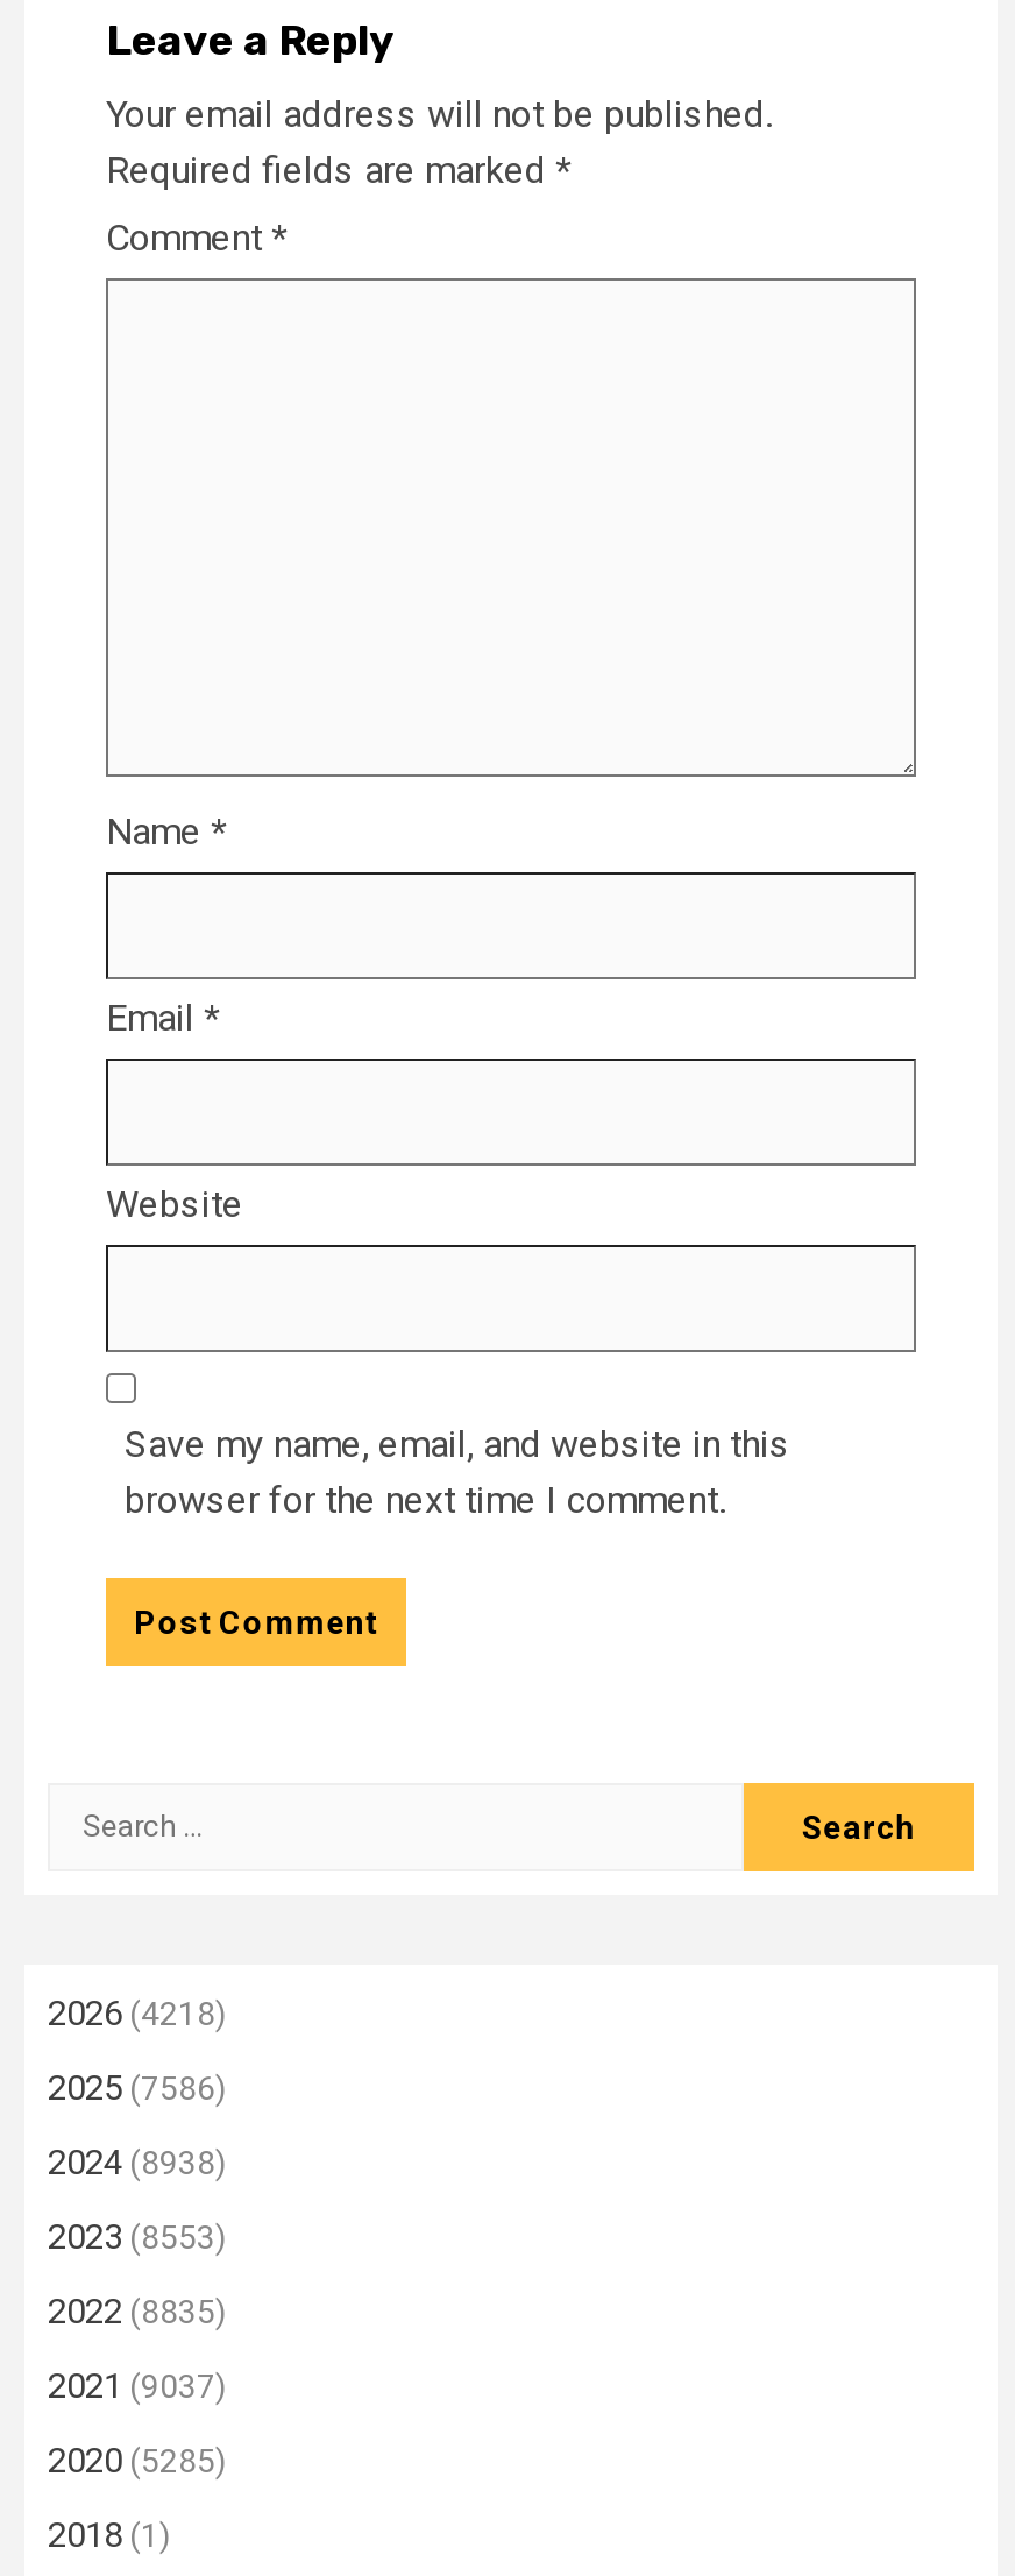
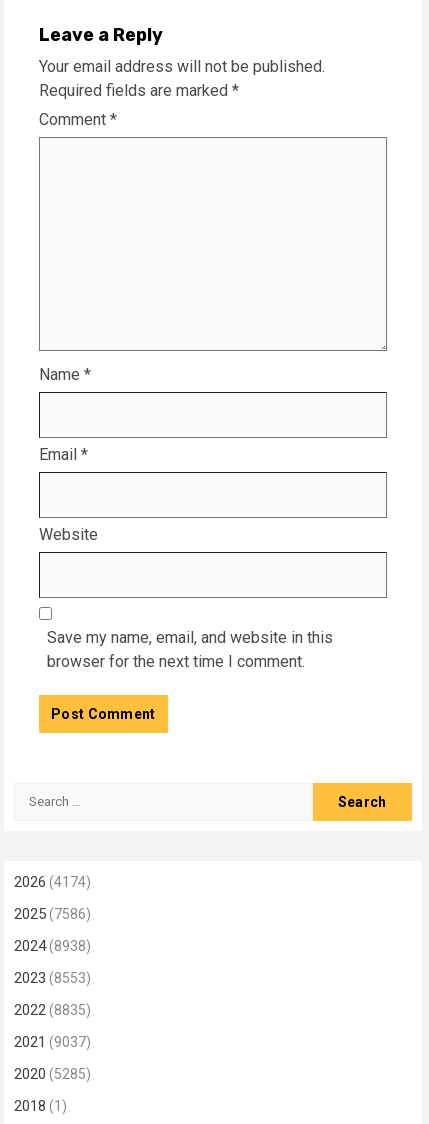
[48,1992,227,2034] 2026 (4218) -> [14,873,91,891] 2026 (4174)

